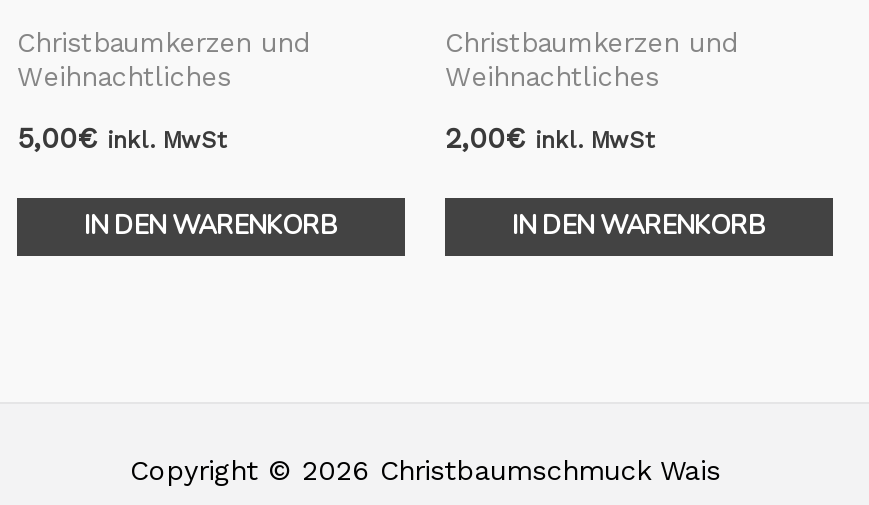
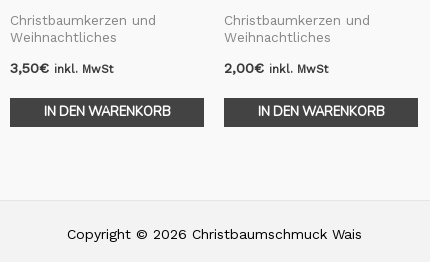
[17,123,225,155] 5,00€ inkl. MwSt -> [10,60,113,76] 3,50€ inkl. MwSt

